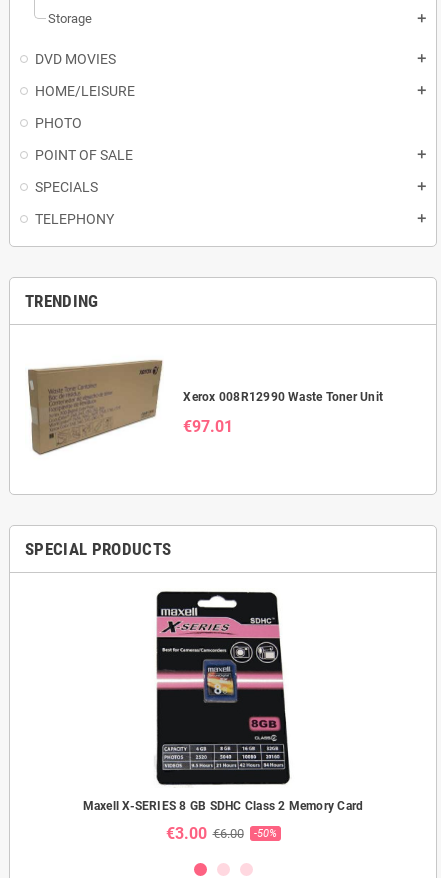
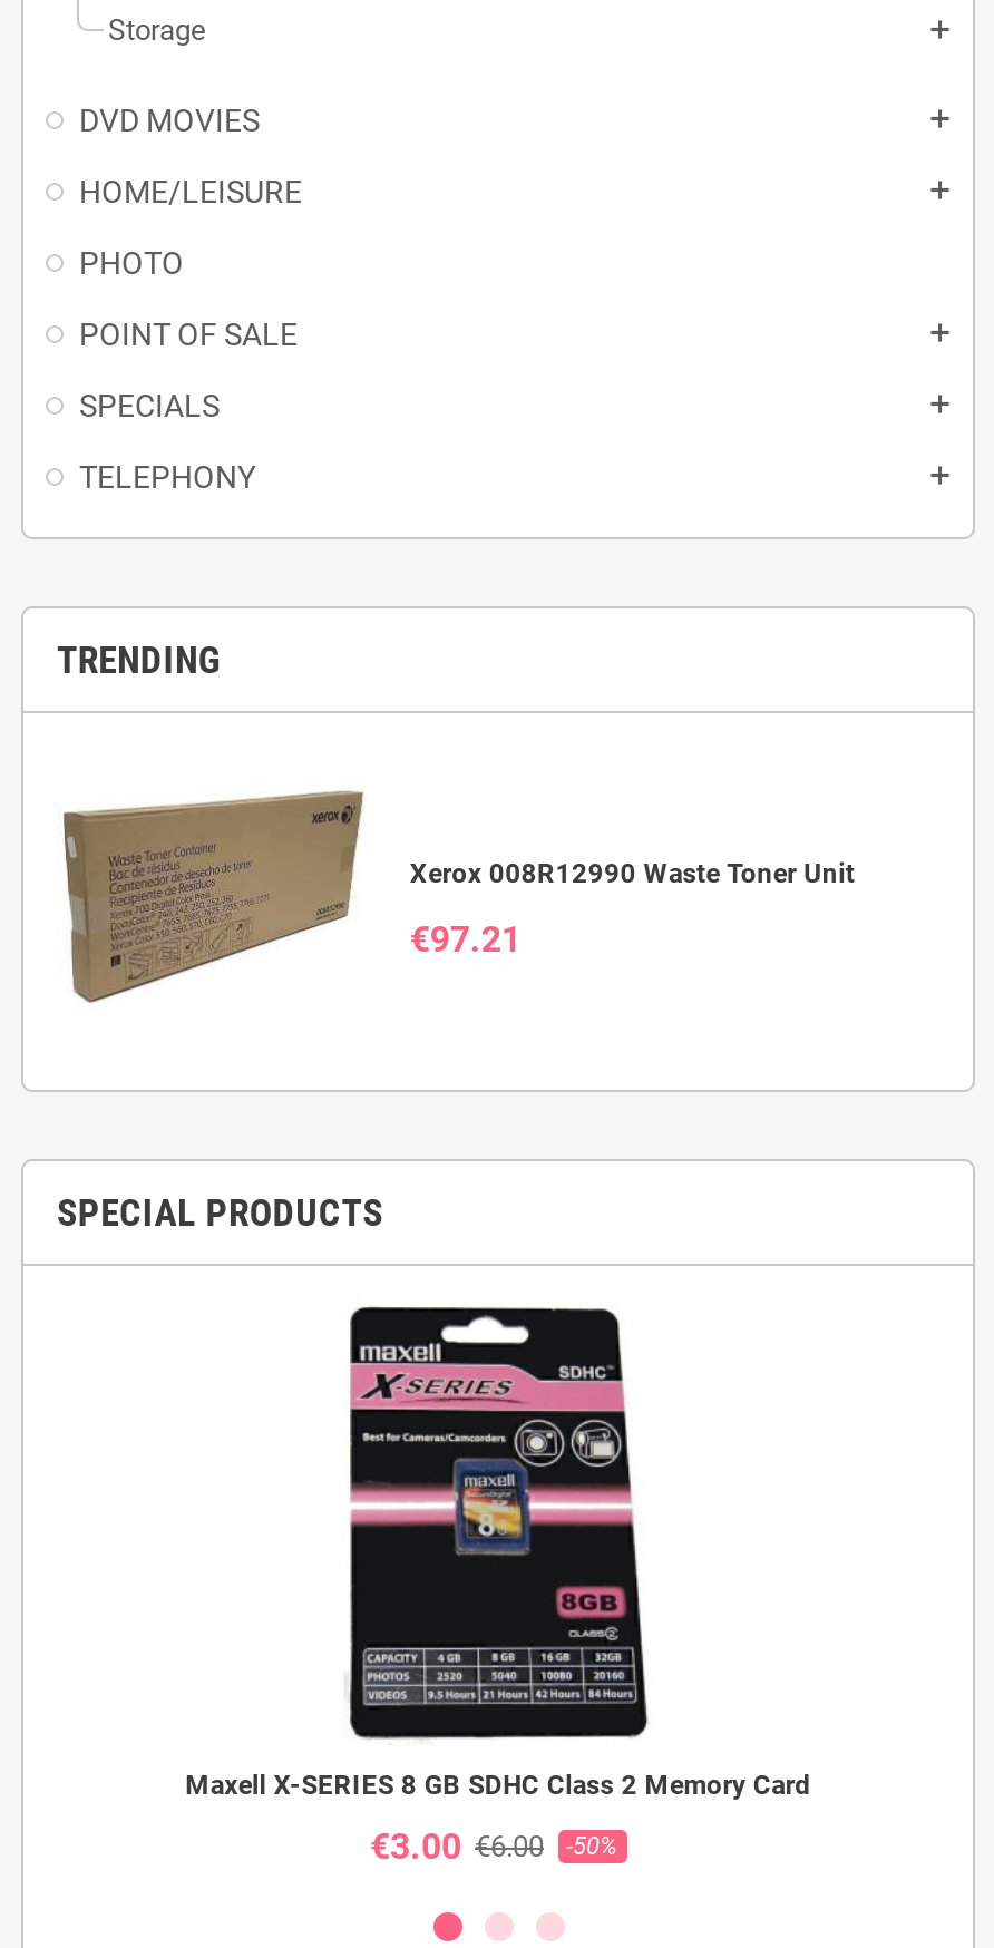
[183,417,233,436] €97.01 -> [410,919,521,962] €97.21

